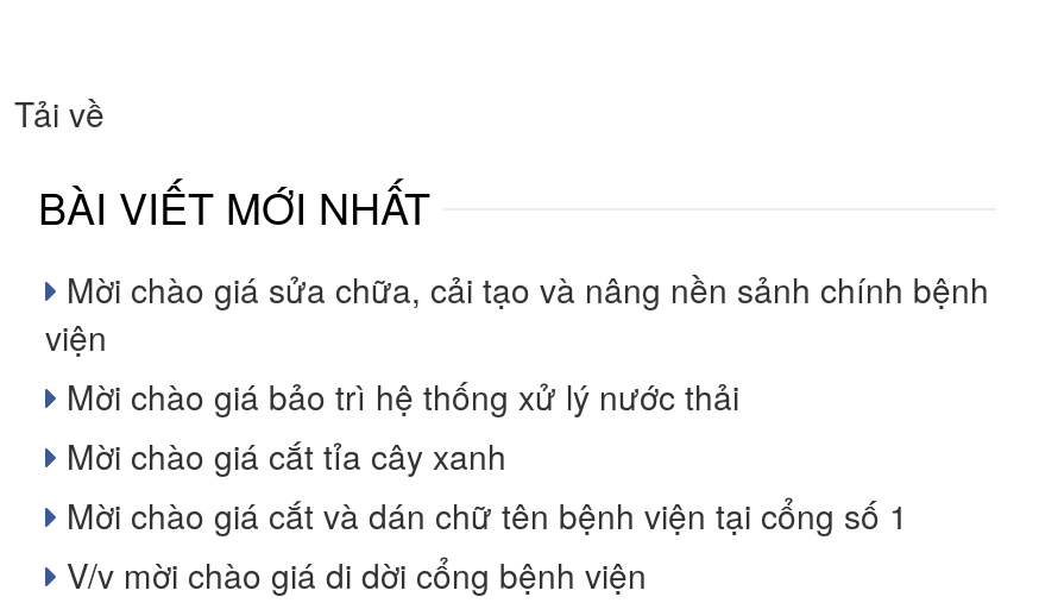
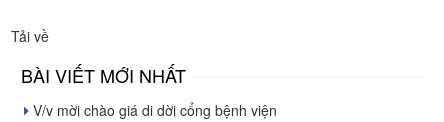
[45,264,989,538] Mời chào giá sửa chữa, cải tạo và nâng nền sảnh chính bệnh | viện | Mời chào giá bảo trì hệ thống xử lý nước thải | Mời chào giá cắt tỉa cây xanh | Mời chào giá cắt và dán chữ tên bệnh viện tại cổng số 1 -> none

